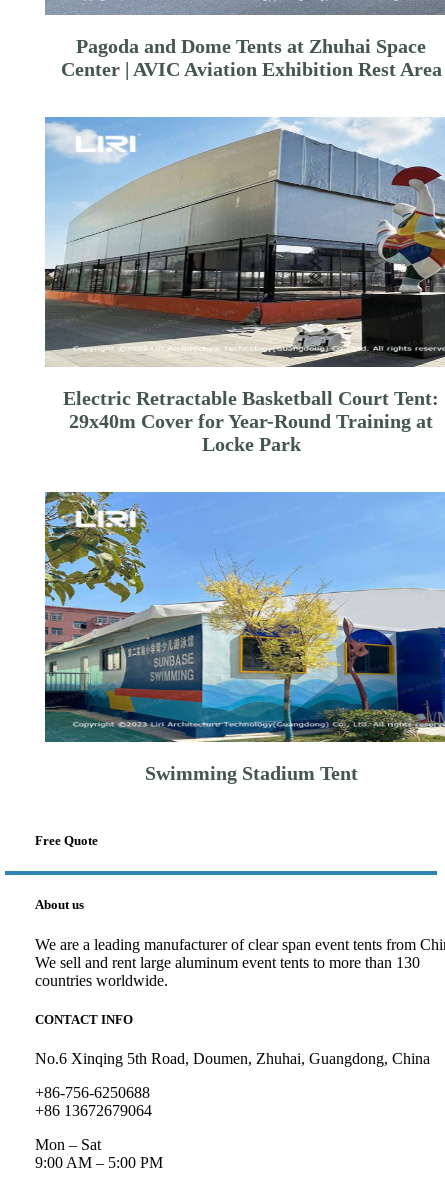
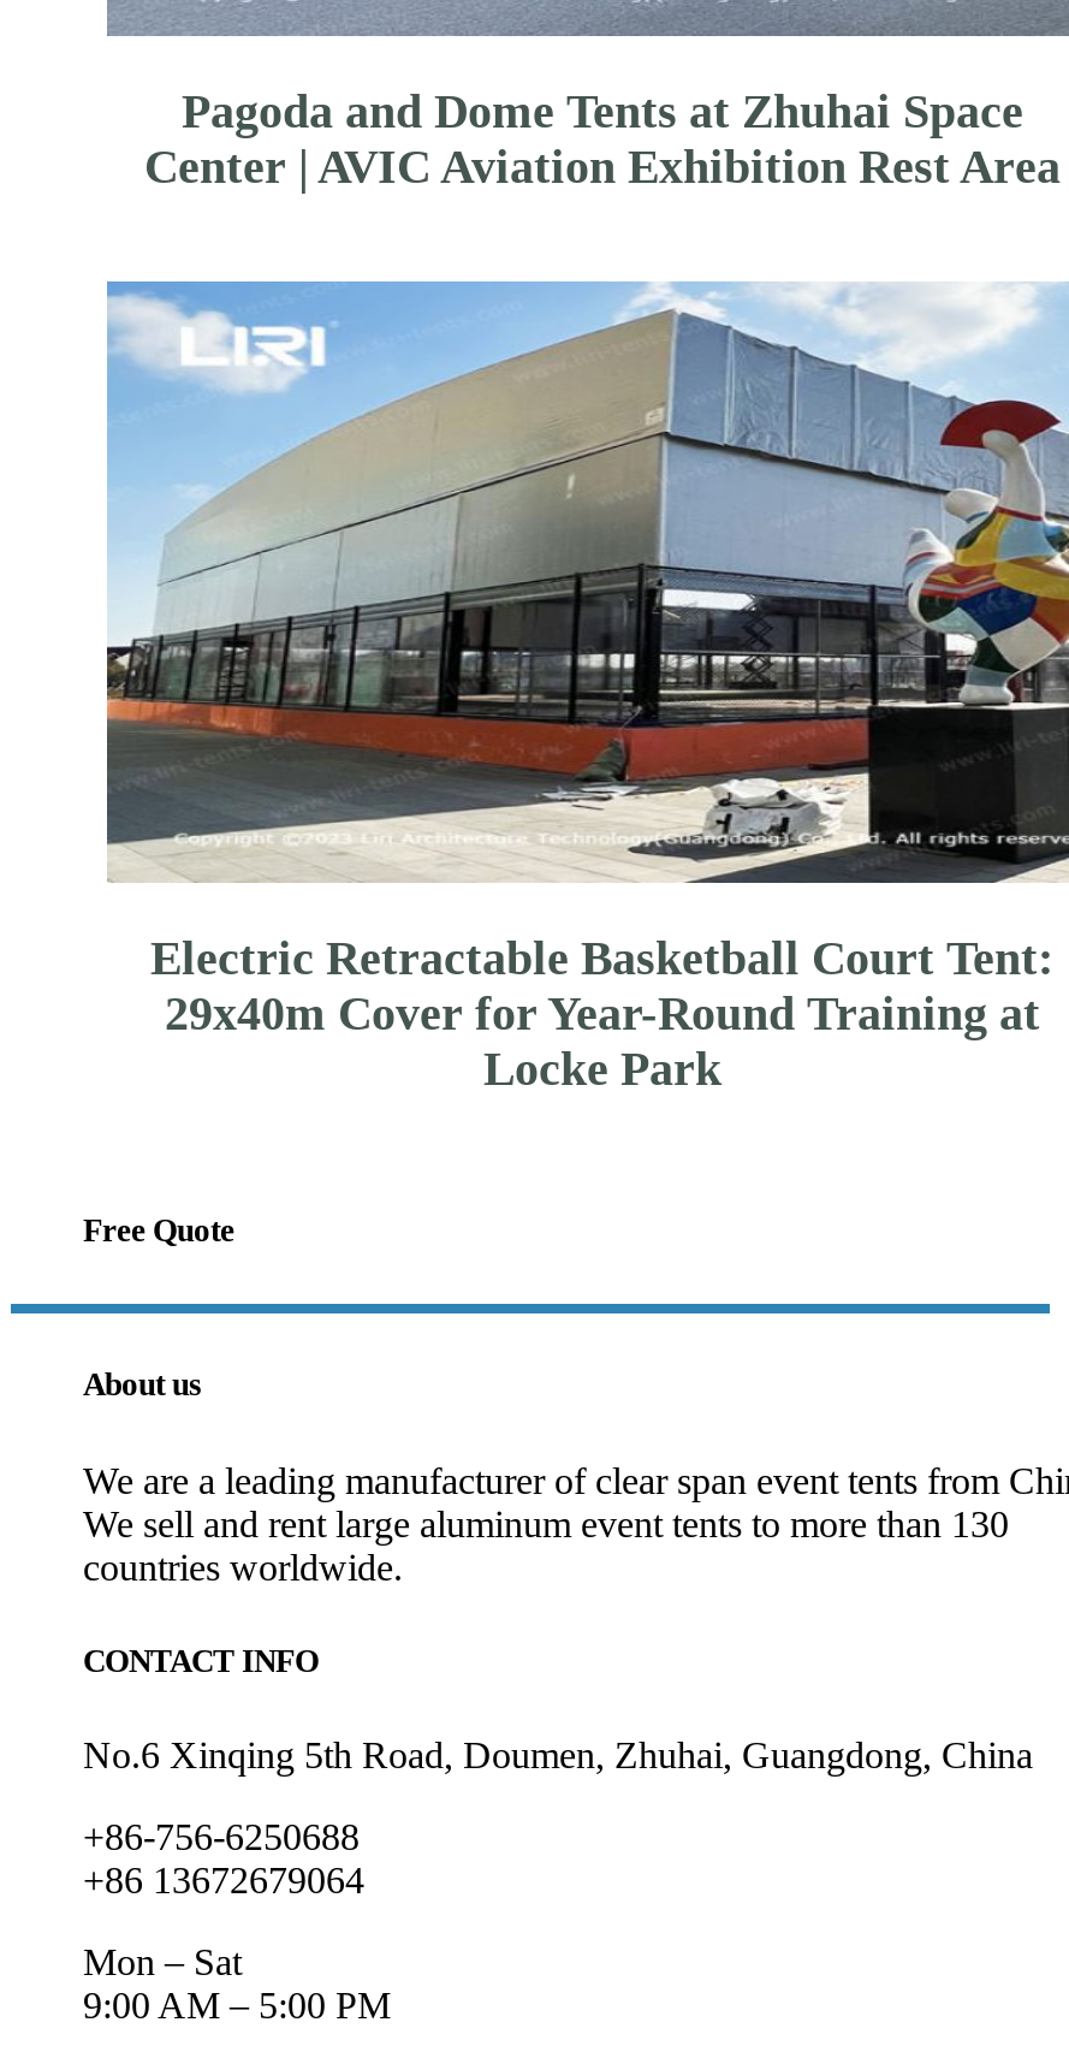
[44,491,442,784] [image] | Swimming Stadium Tent -> none

